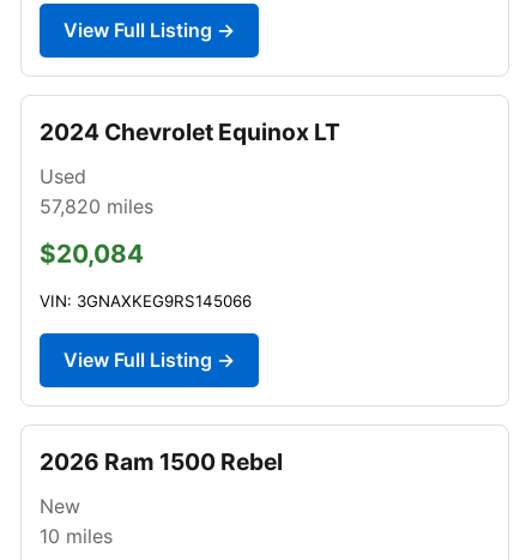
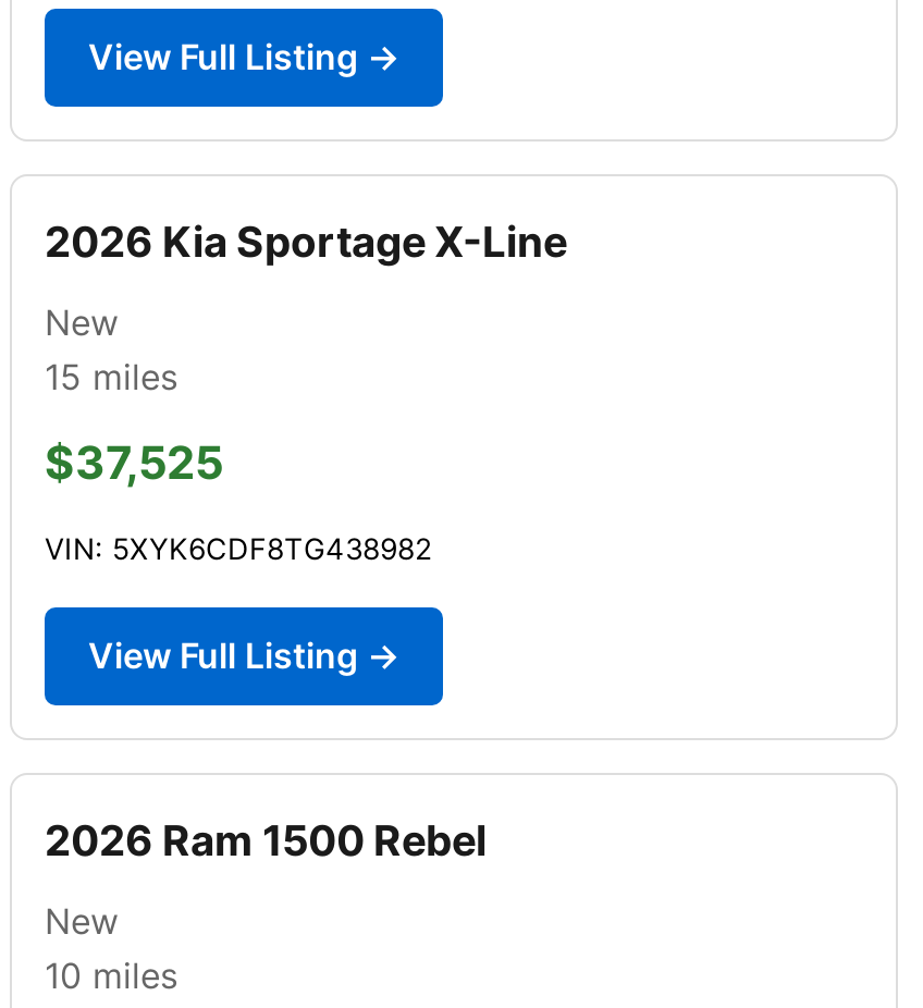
[40,117,340,146] 2024 Chevrolet Equinox LT -> [45,215,567,268] 2026 Kia Sportage X-Line
[40,164,153,218] Used | 57,820 miles -> [45,300,177,398] New | 15 miles
[40,239,144,268] $20,084 -> [45,435,223,490] $37,525
[40,291,252,310] VIN: 3GNAXKEG9RS145066 -> [45,531,432,566] VIN: 5XYK6CDF8TG438982

